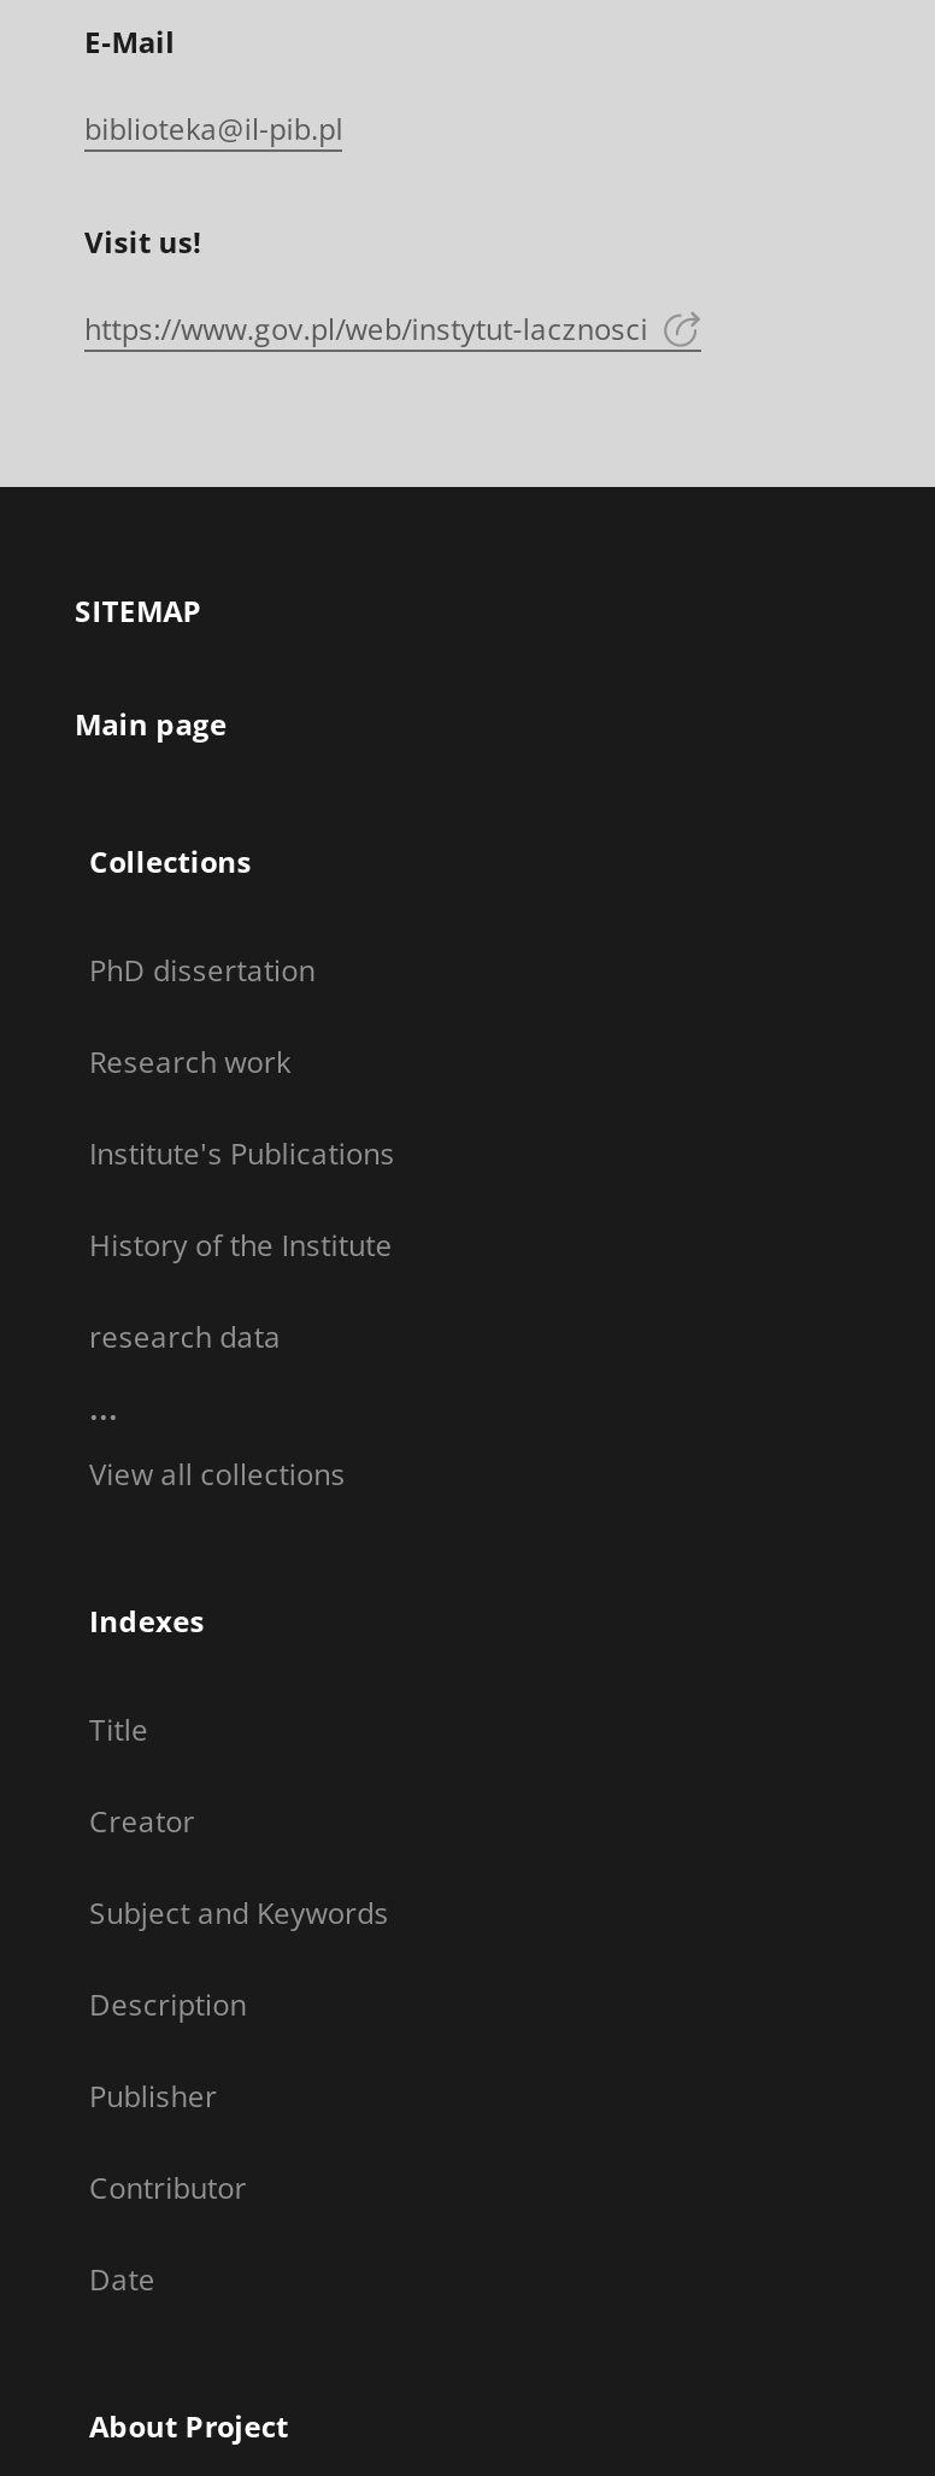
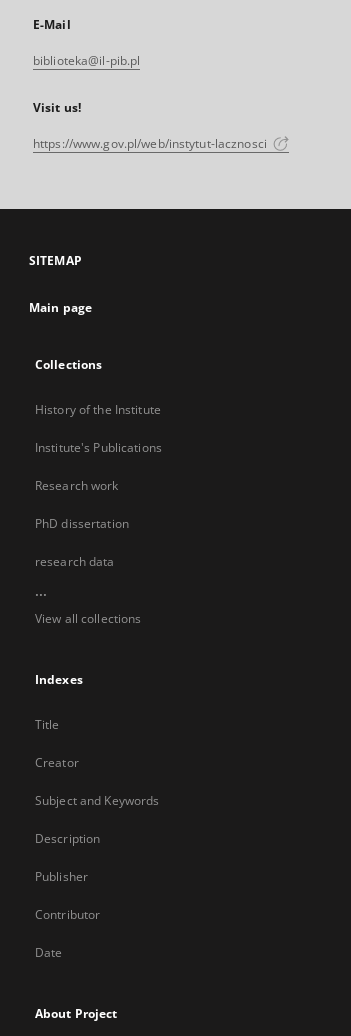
moved [89,950,395,1174] -> [35,439,162,532]: Institute's Publications | Research work | PhD dissertation
moved [89,1225,393,1266] -> [35,401,161,418]: History of the Institute

